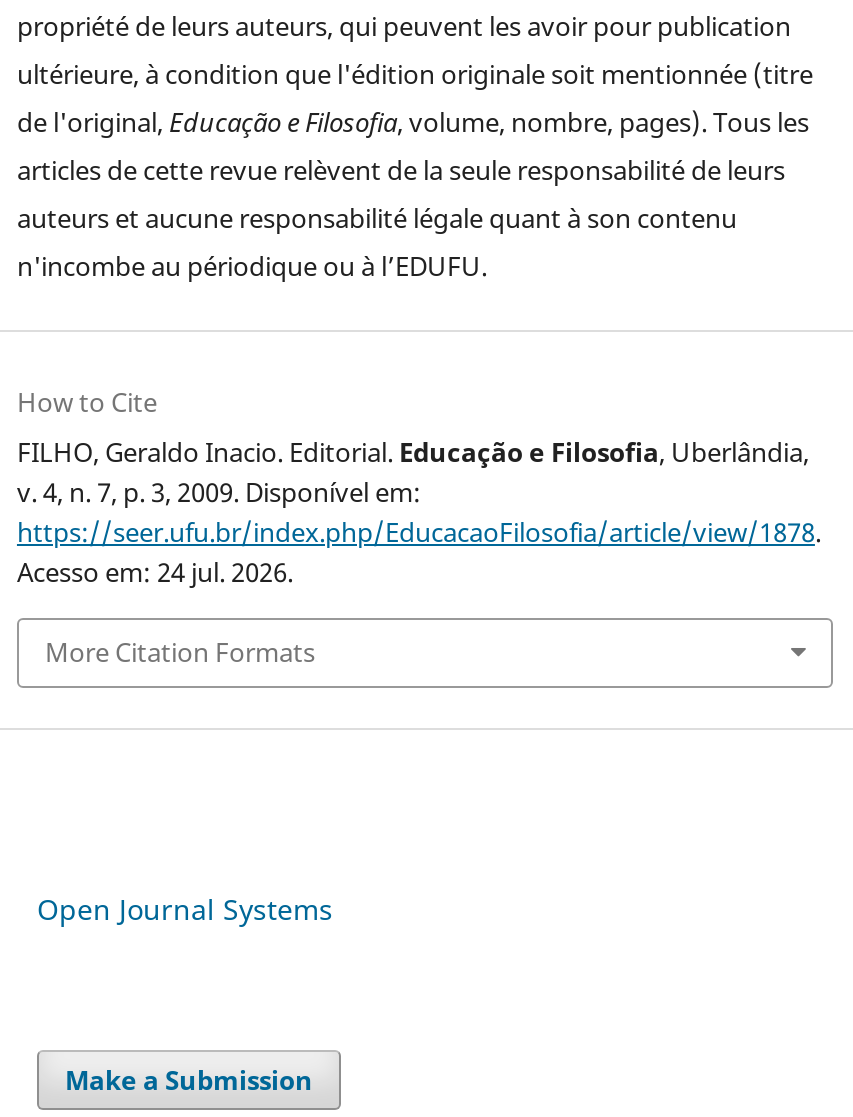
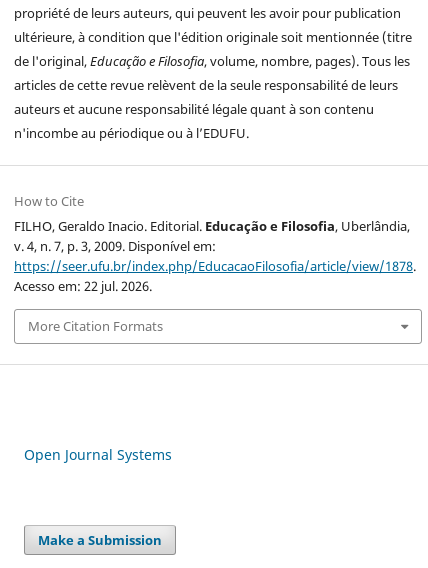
[17,554,293,590] Acesso em: 24 jul. 2026. -> [14,277,152,295] Acesso em: 22 jul. 2026.

